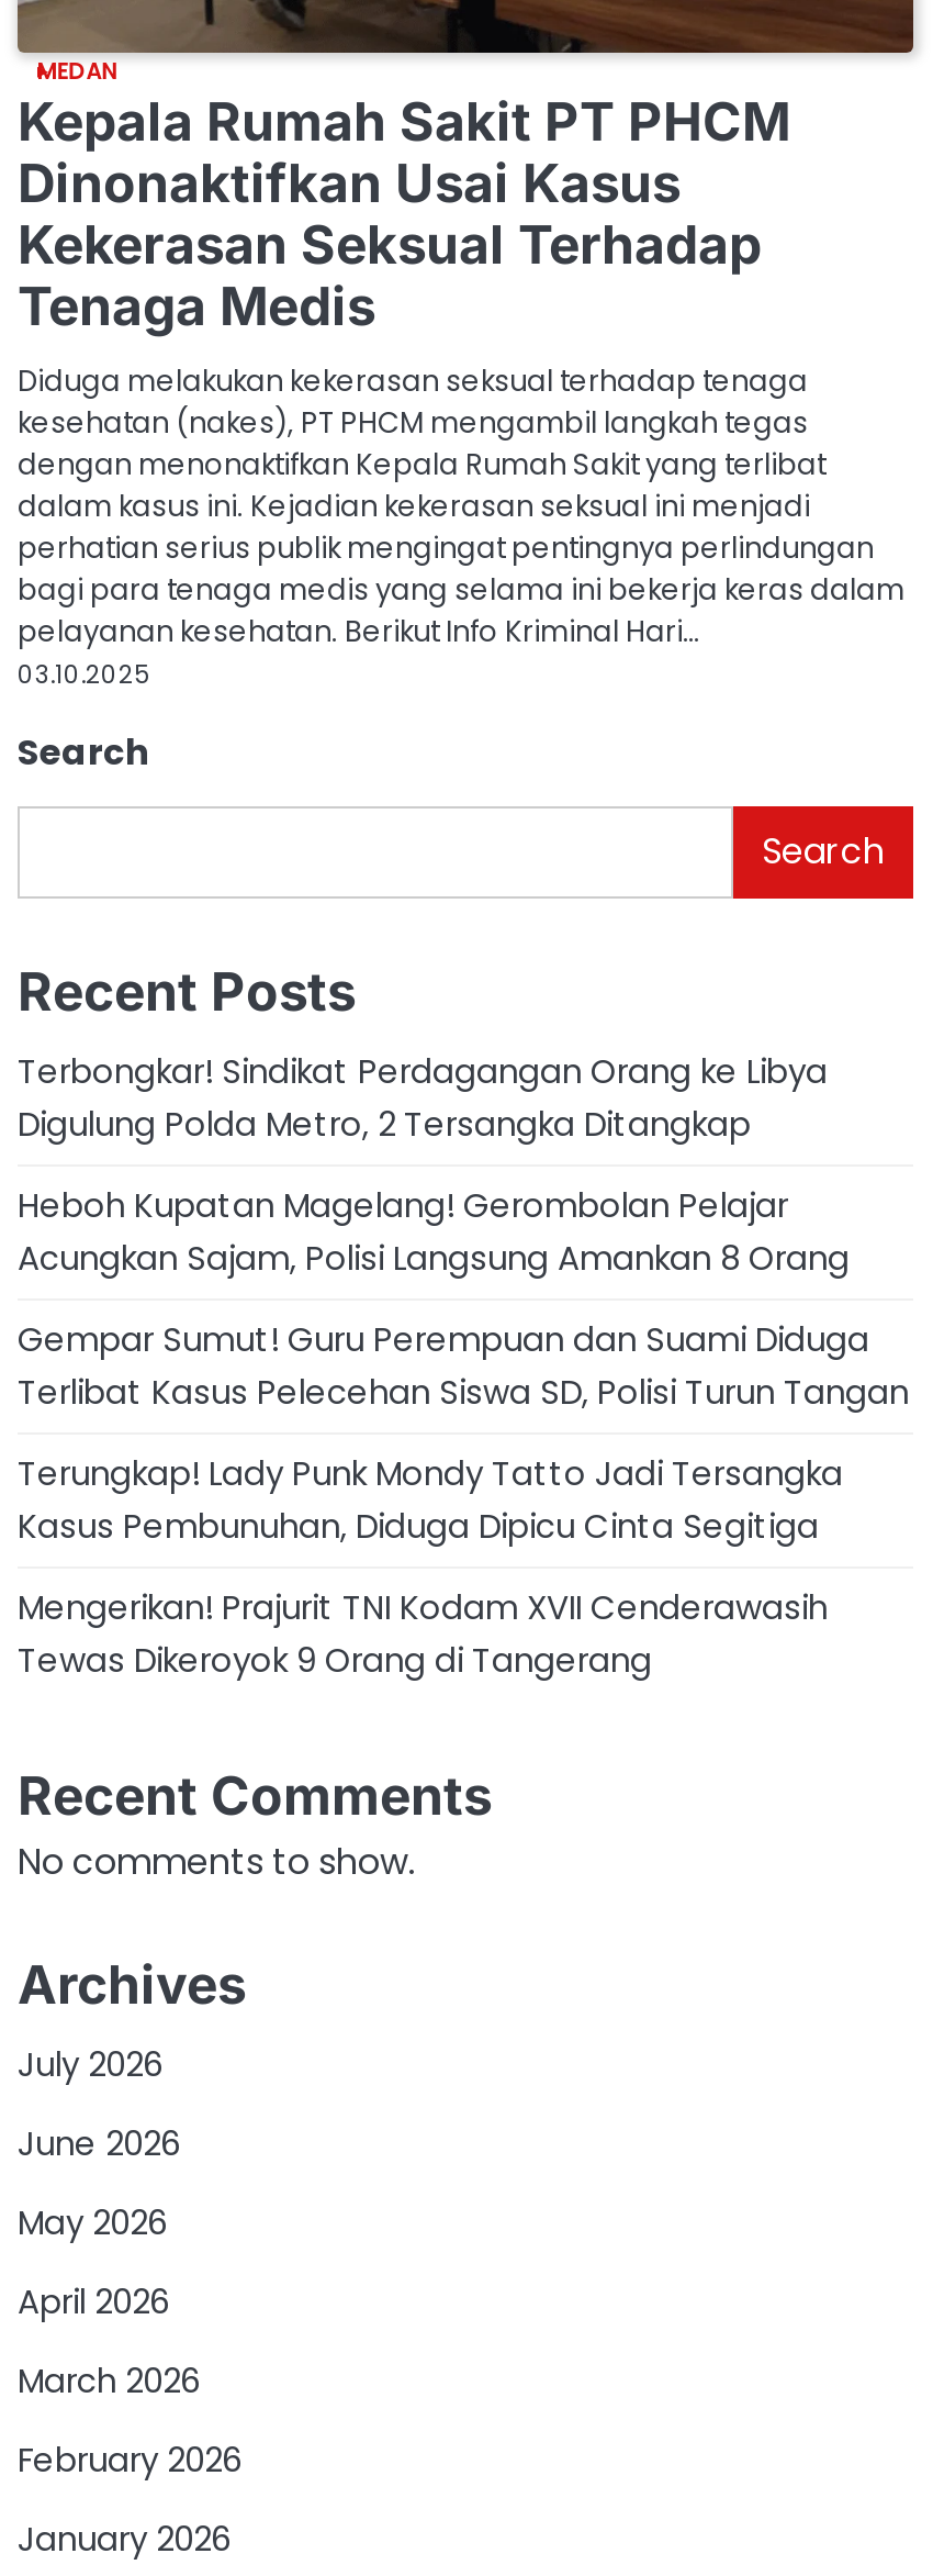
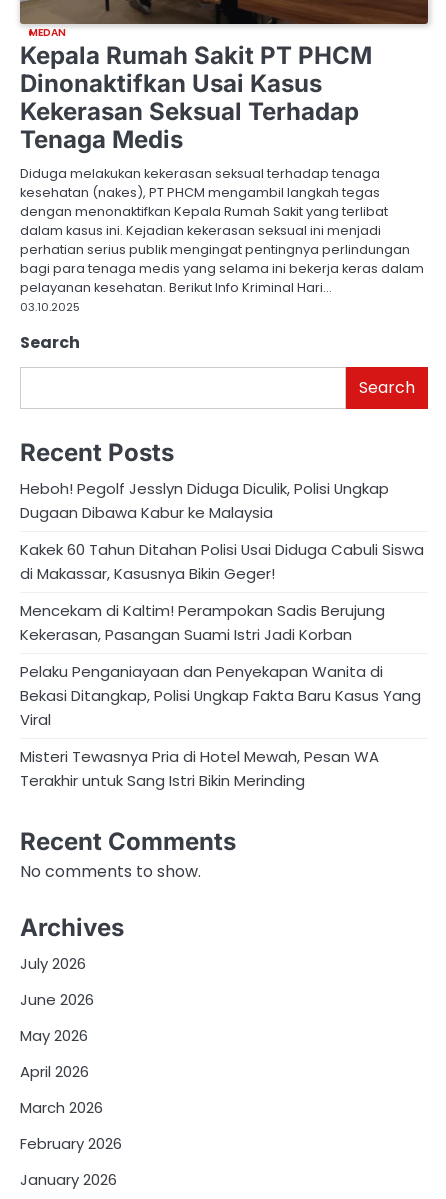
[18,1049,828,1148] Terbongkar! Sindikat Perdagangan Orang ke Libya | Digulung Polda Metro, 2 Tersangka Ditangkap -> [20,478,389,523] Heboh! Pegolf Jesslyn Diduga Diculik, Polisi Ungkap | Dugaan Dibawa Kabur ke Malaysia
[18,1183,850,1282] Heboh Kupatan Magelang! Gerombolan Pelajar | Acungkan Sajam, Polisi Langsung Amankan 8 Orang -> [20,539,424,584] Kakek 60 Tahun Ditahan Polisi Usai Diduga Cabuli Siswa | di Makassar, Kasusnya Bikin Geger!
[18,1317,909,1416] Gempar Sumut! Guru Perempuan dan Suami Diduga | Terlibat Kasus Pelecehan Siswa SD, Polisi Turun Tangan -> [20,600,385,645] Mencekam di Kaltim! Perampokan Sadis Berujung | Kekerasan, Pasangan Suami Istri Jadi Korban
[18,1451,843,1550] Terungkap! Lady Punk Mondy Tatto Jadi Tersangka | Kasus Pembunuhan, Diduga Dipicu Cinta Segitiga -> [20,661,421,730] Pelaku Penganiayaan dan Penyekapan Wanita di | Bekasi Ditangkap, Polisi Ungkap Fakta Baru Kasus Yang | Viral
[18,1585,828,1684] Mengerikan! Prajurit TNI Kodam XVII Cenderawasih | Tewas Dikeroyok 9 Orang di Tangerang -> [20,746,379,791] Misteri Tewasnya Pria di Hotel Mewah, Pesan WA | Terakhir untuk Sang Istri Bikin Merinding

